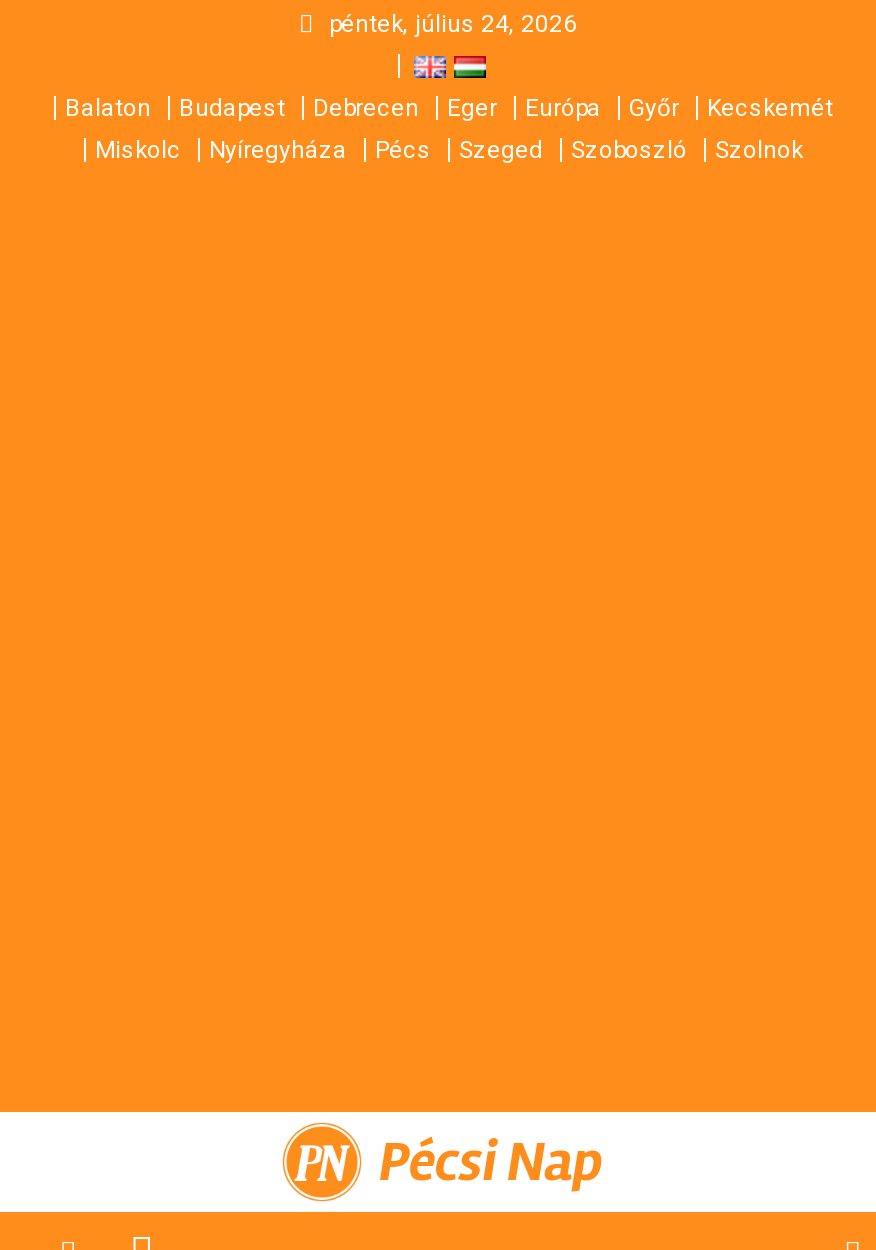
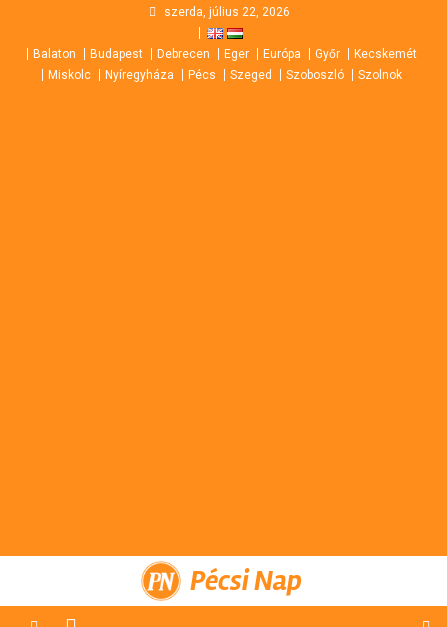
[329,10,577,38] péntek, július 24, 2026 -> [163,5,289,19] szerda, július 22, 2026

